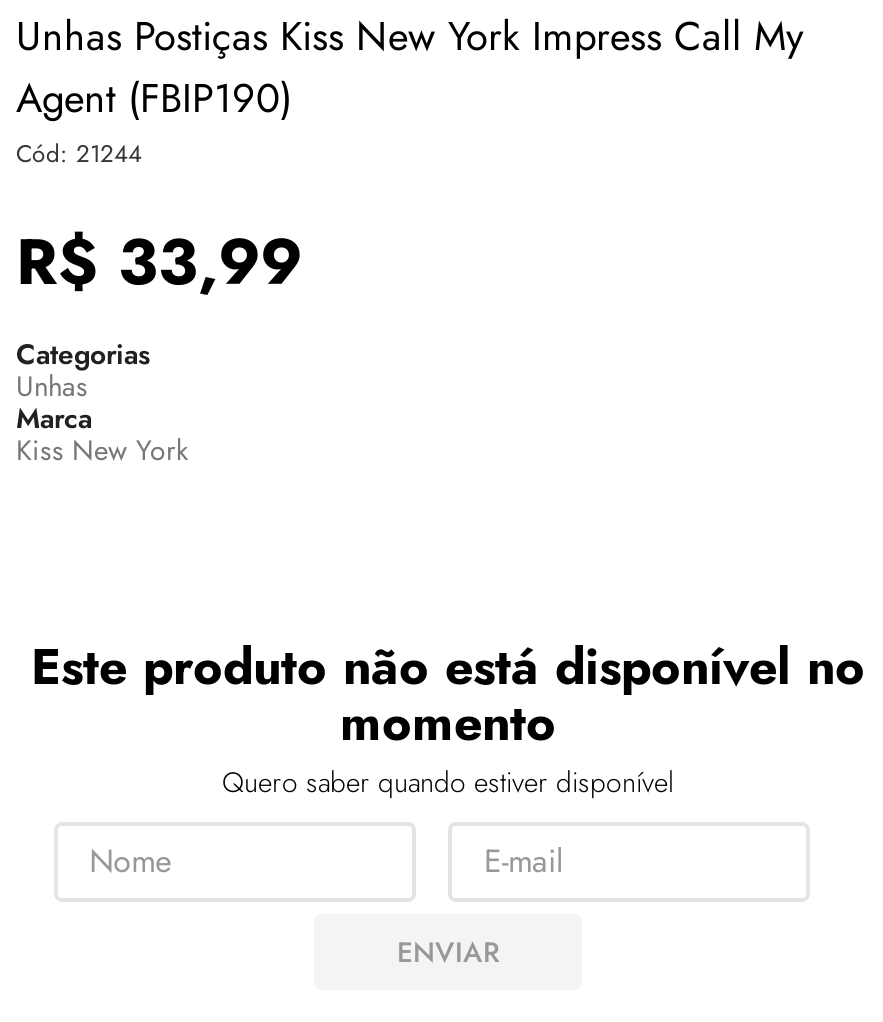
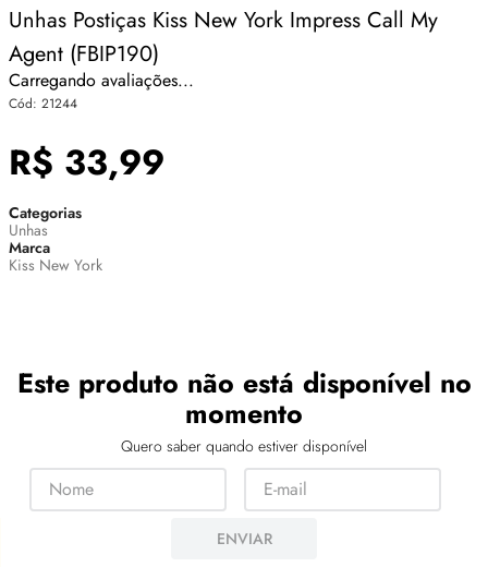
none -> [9,68,194,93] Carregando avaliações...

